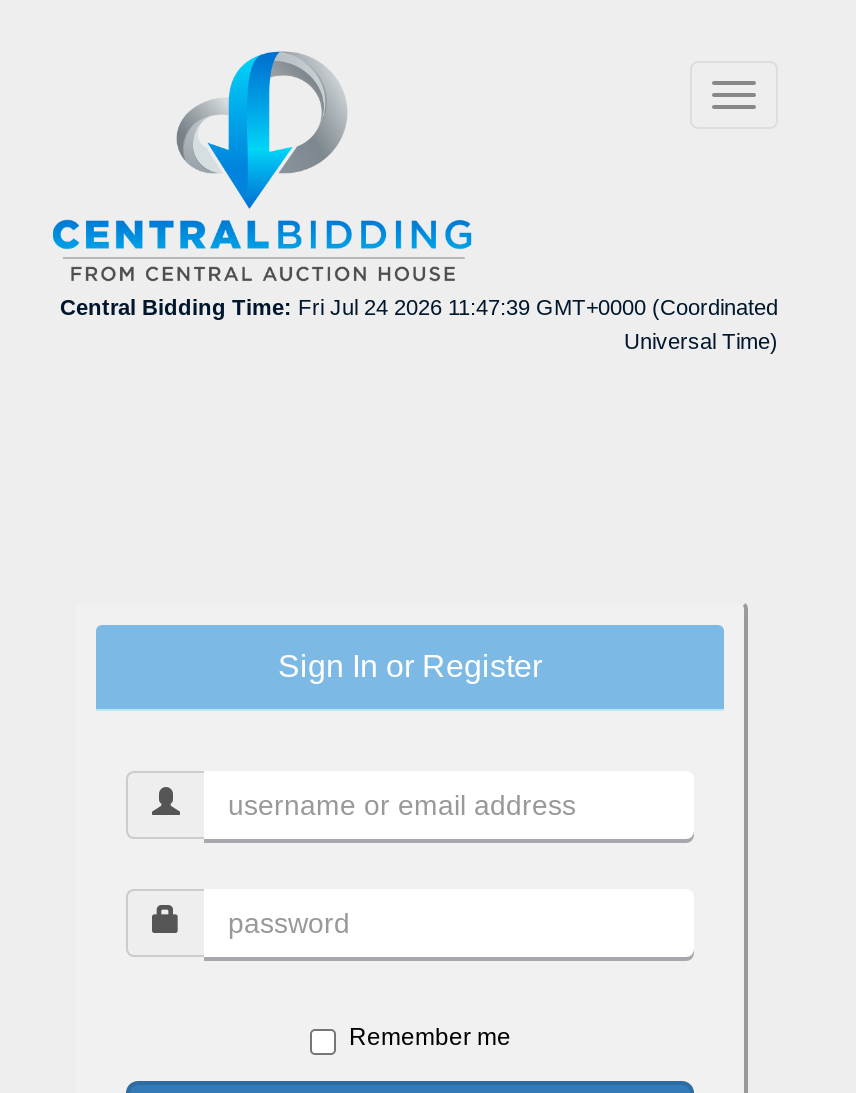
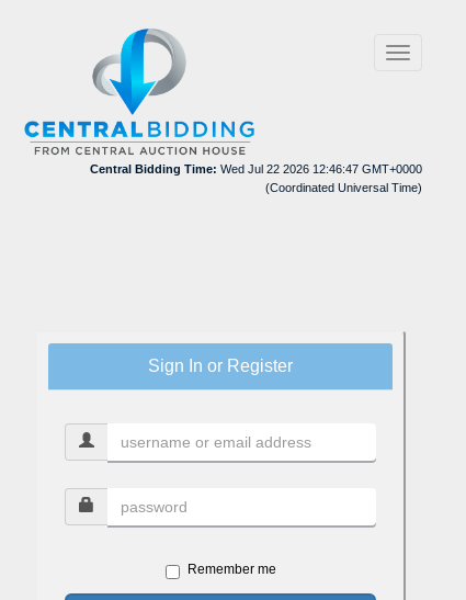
[60,294,778,352] Central Bidding Time: Fri Jul 24 2026 11:47:39 GMT+0000 (Coordinated | Universal Time) -> [90,162,422,194] Central Bidding Time: Wed Jul 22 2026 12:46:47 GMT+0000 | (Coordinated Universal Time)

